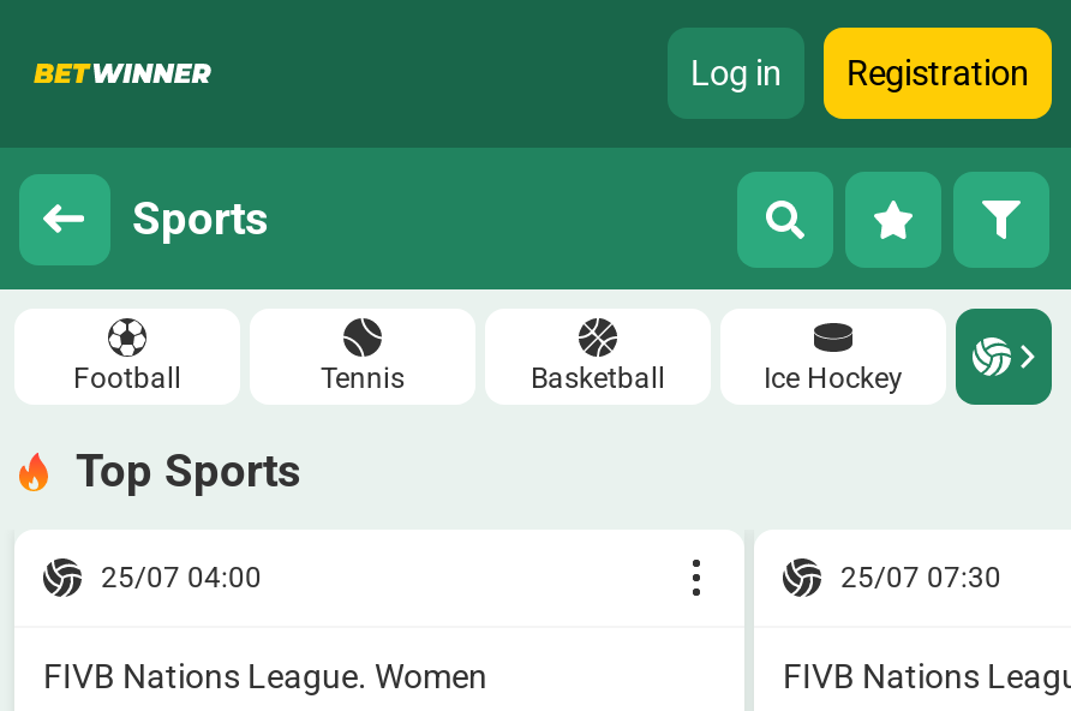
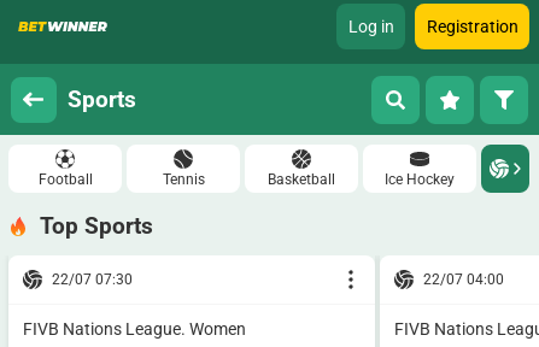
[101,560,262,593] 25/07 04:00 -> [52,270,133,287] 22/07 07:30
[840,560,1001,593] 25/07 07:30 -> [423,270,504,287] 22/07 04:00

